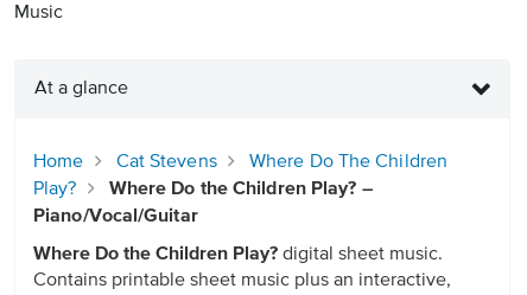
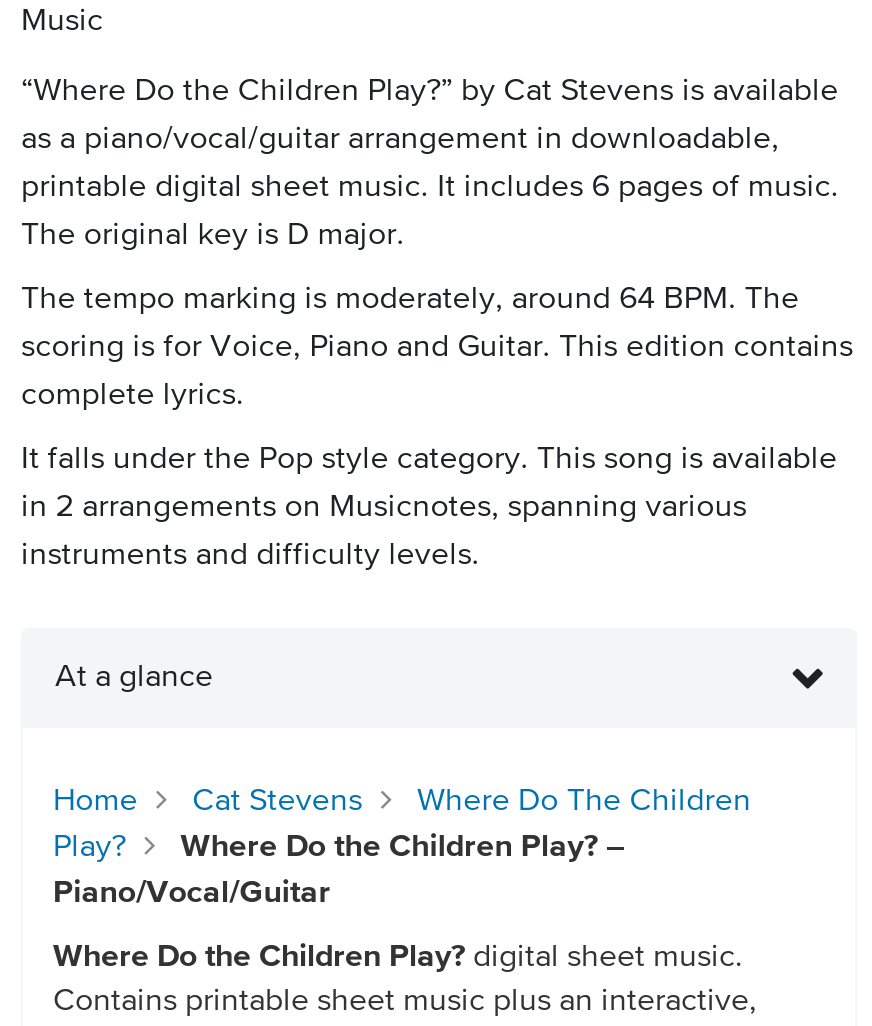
none -> [21,77,853,573] “Where Do the Children Play?” by Cat Stevens is available | as a piano/vocal/guitar arrangement in downloadable, | printable digital sheet music. It includes 6 pages of music. | The original key is D major. | The tempo marking is moderately, around 64 BPM. The | scoring is for Voice, Piano and Guitar. This edition contains | complete lyrics. | It falls under the Pop style category. This song is available | in 2 arrangements on Musicnotes, spanning various | instruments and difficulty levels.

